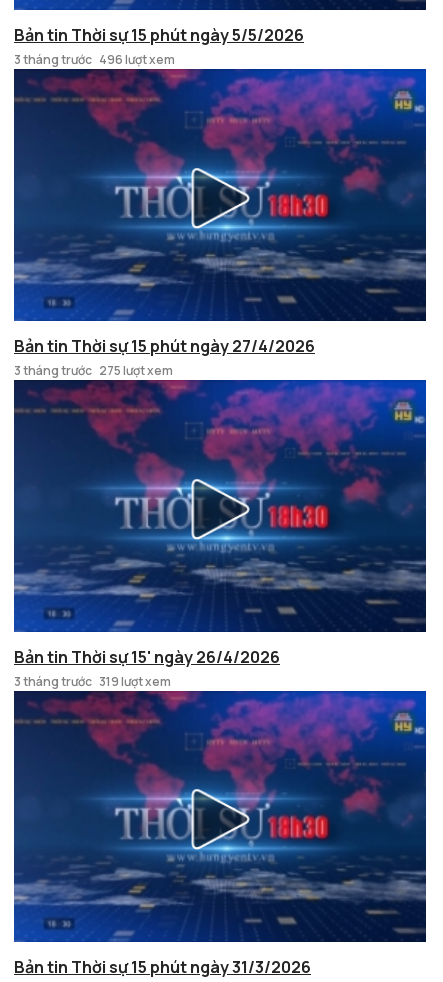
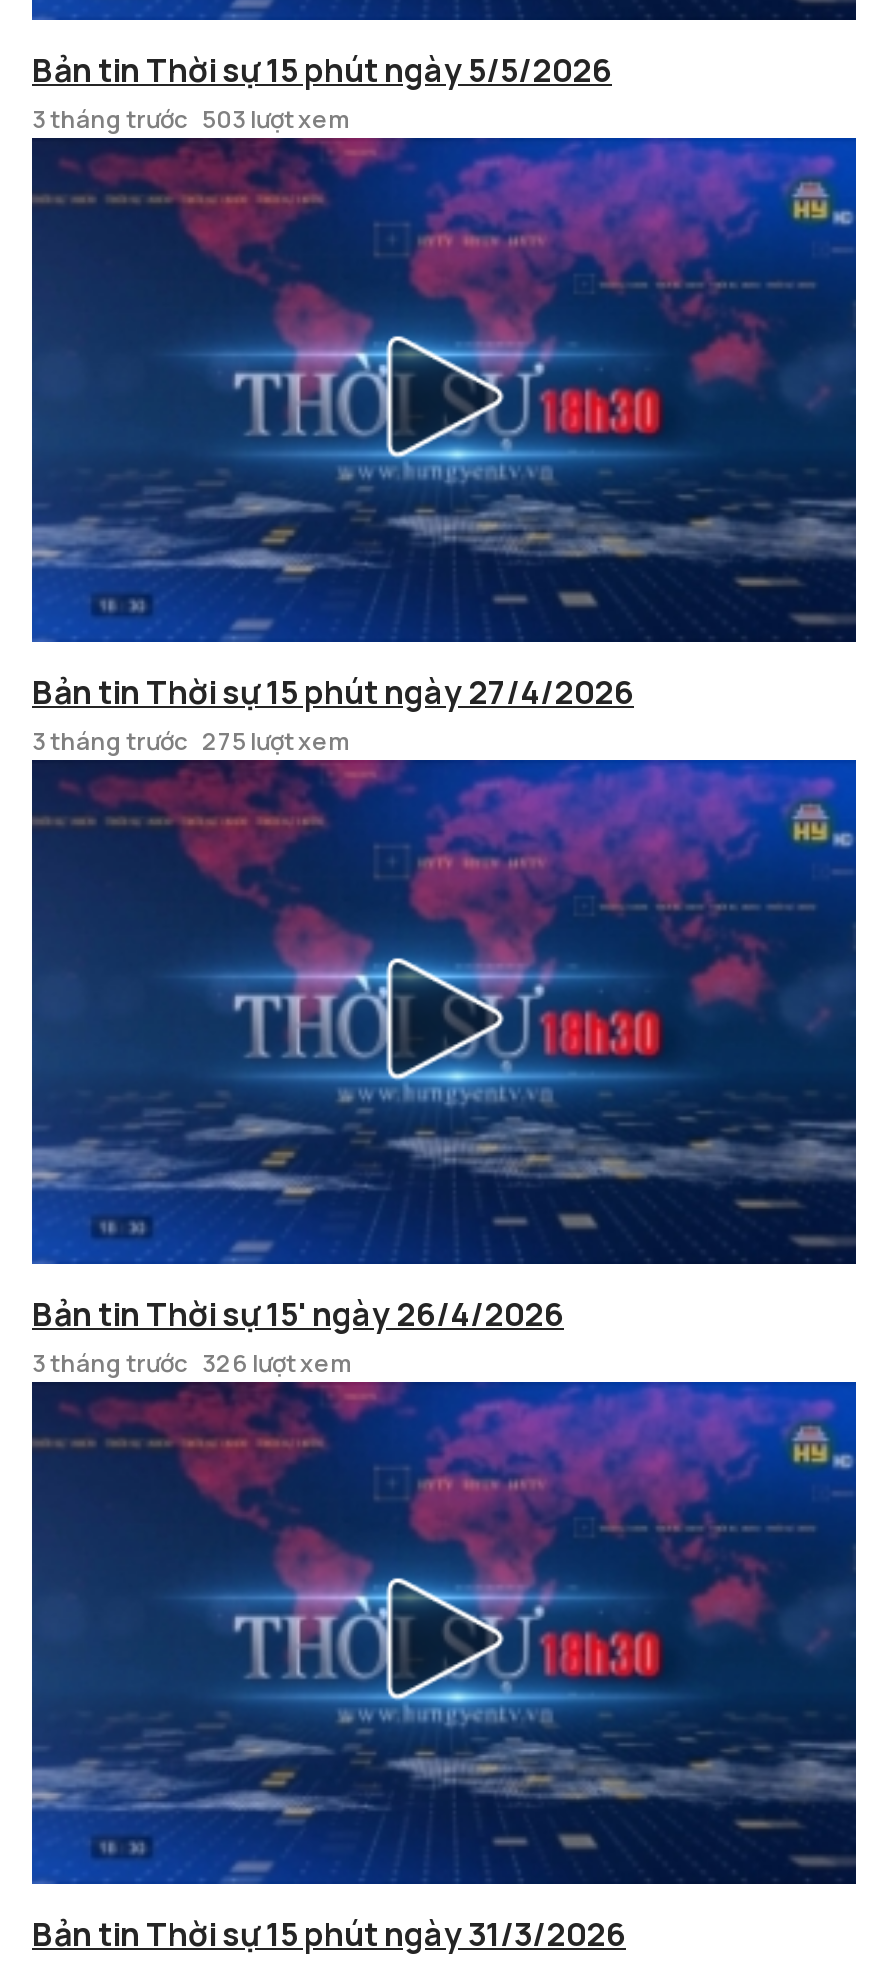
[14,51,175,68] 3 tháng trước 496 lượt xem -> [32,103,350,137] 3 tháng trước 503 lượt xem
[14,673,171,690] 3 tháng trước 319 lượt xem -> [32,1345,352,1379] 3 tháng trước 326 lượt xem

